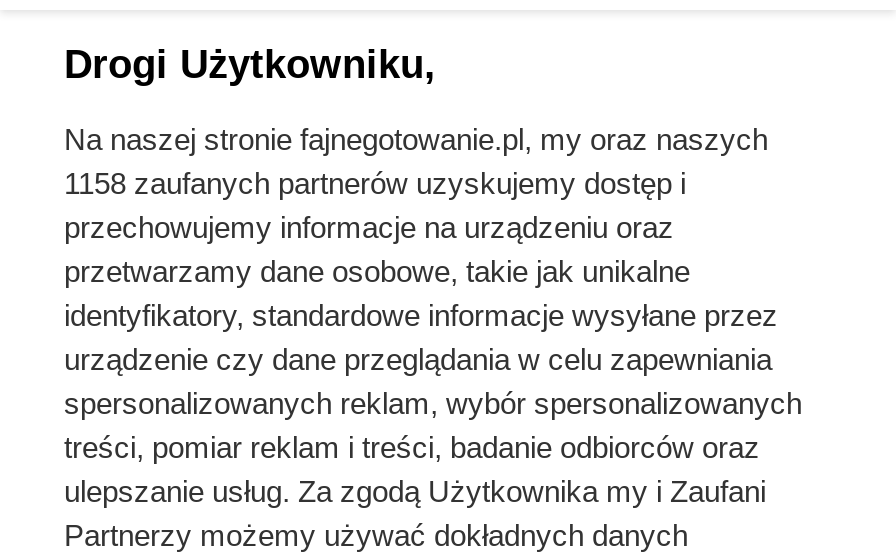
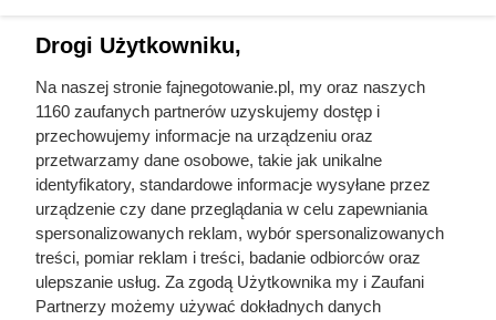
[64,166,686,200] 1158 zaufanych partnerów uzyskujemy dostęp i -> [35,102,380,121] 1160 zaufanych partnerów uzyskujemy dostęp i

